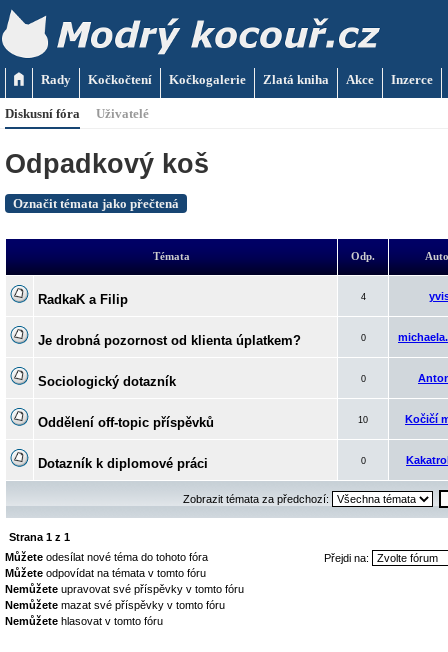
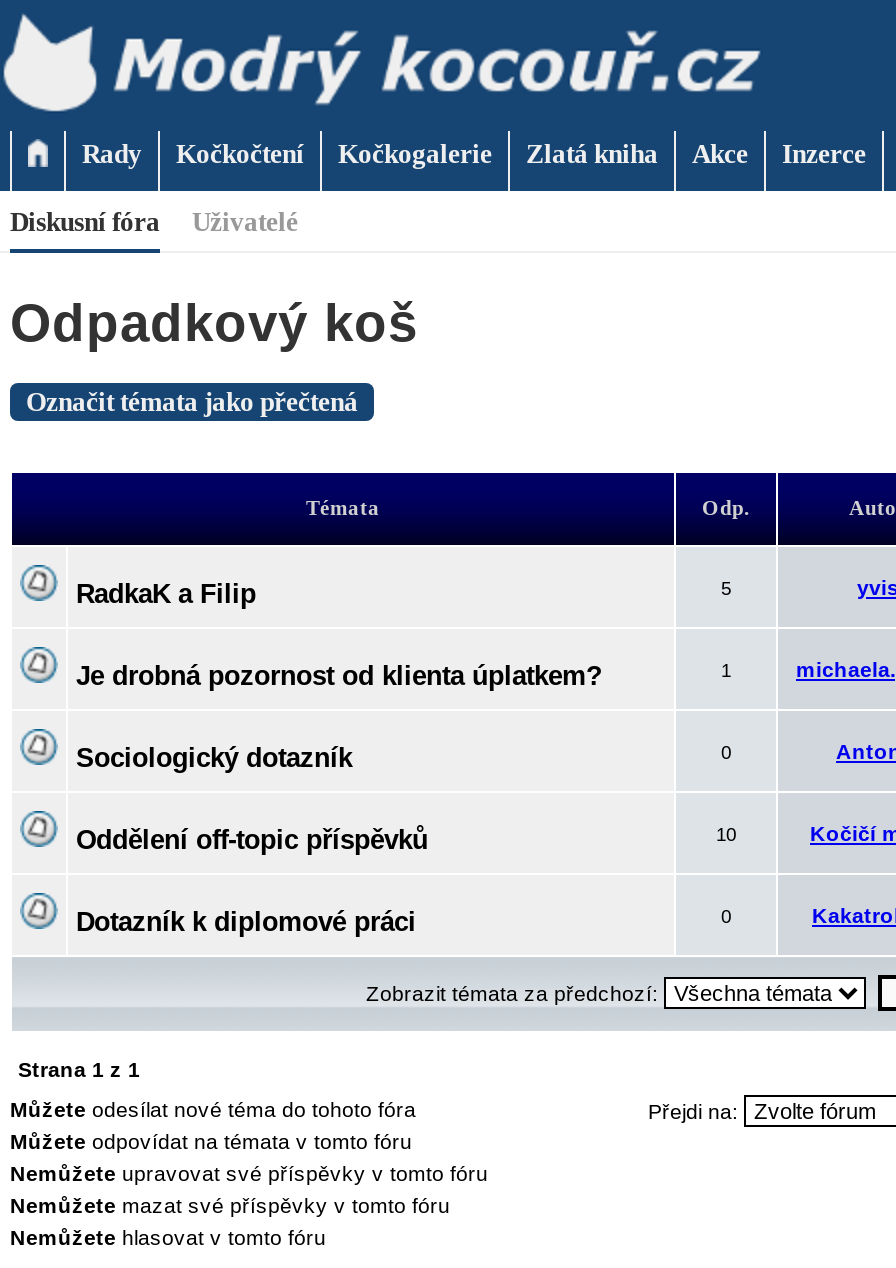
[360,292,365,302] 4 -> [721,579,731,599] 5
[360,333,365,343] 0 -> [721,661,731,681] 1

